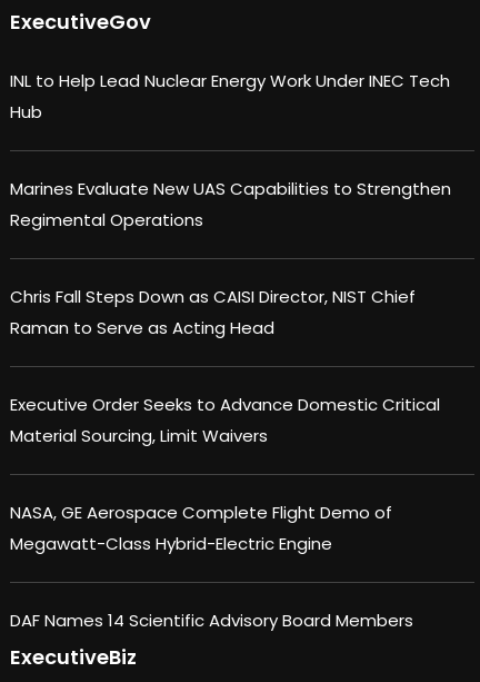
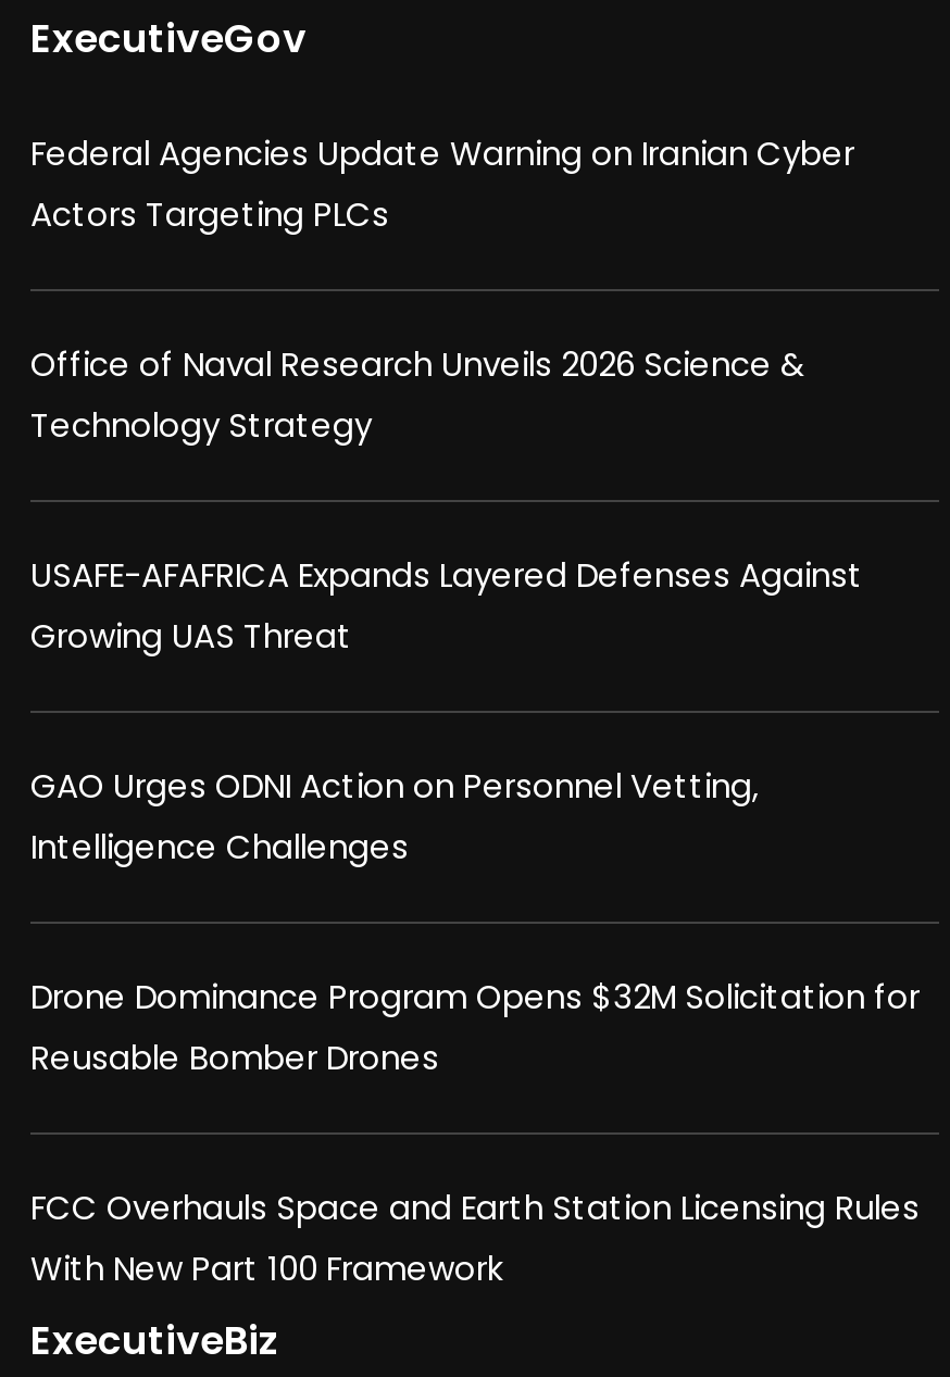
[10,69,450,124] INL to Help Lead Nuclear Energy Work Under INEC Tech | Hub -> [30,131,854,237] Federal Agencies Update Warning on Iranian Cyber | Actors Targeting PLCs
[10,177,451,232] Marines Evaluate New UAS Capabilities to Strengthen | Regimental Operations -> [30,341,804,448] Office of Naval Research Unveils 2026 Science & | Technology Strategy
[10,285,416,339] Chris Fall Steps Down as CAISI Director, NIST Chief | Raman to Serve as Acting Head -> [30,552,863,659] USAFE-AFAFRICA Expands Layered Defenses Against | Growing UAS Threat
[10,393,440,447] Executive Order Seeks to Advance Domestic Critical | Material Sourcing, Limit Waivers -> [30,763,759,870] GAO Urges ODNI Action on Personnel Vetting, | Intelligence Challenges
[10,501,392,555] NASA, GE Aerospace Complete Flight Demo of | Megawatt-Class Hybrid-Electric Engine -> [30,974,920,1081] Drone Dominance Program Opens $32M Solicitation for | Reusable Bomber Drones
[10,609,413,632] DAF Names 14 Scientific Advisory Board Members -> [30,1185,920,1291] FCC Overhauls Space and Earth Station Licensing Rules | With New Part 100 Framework

